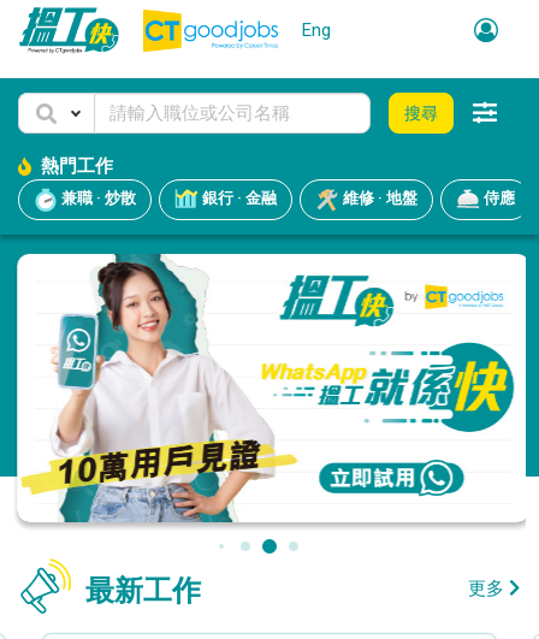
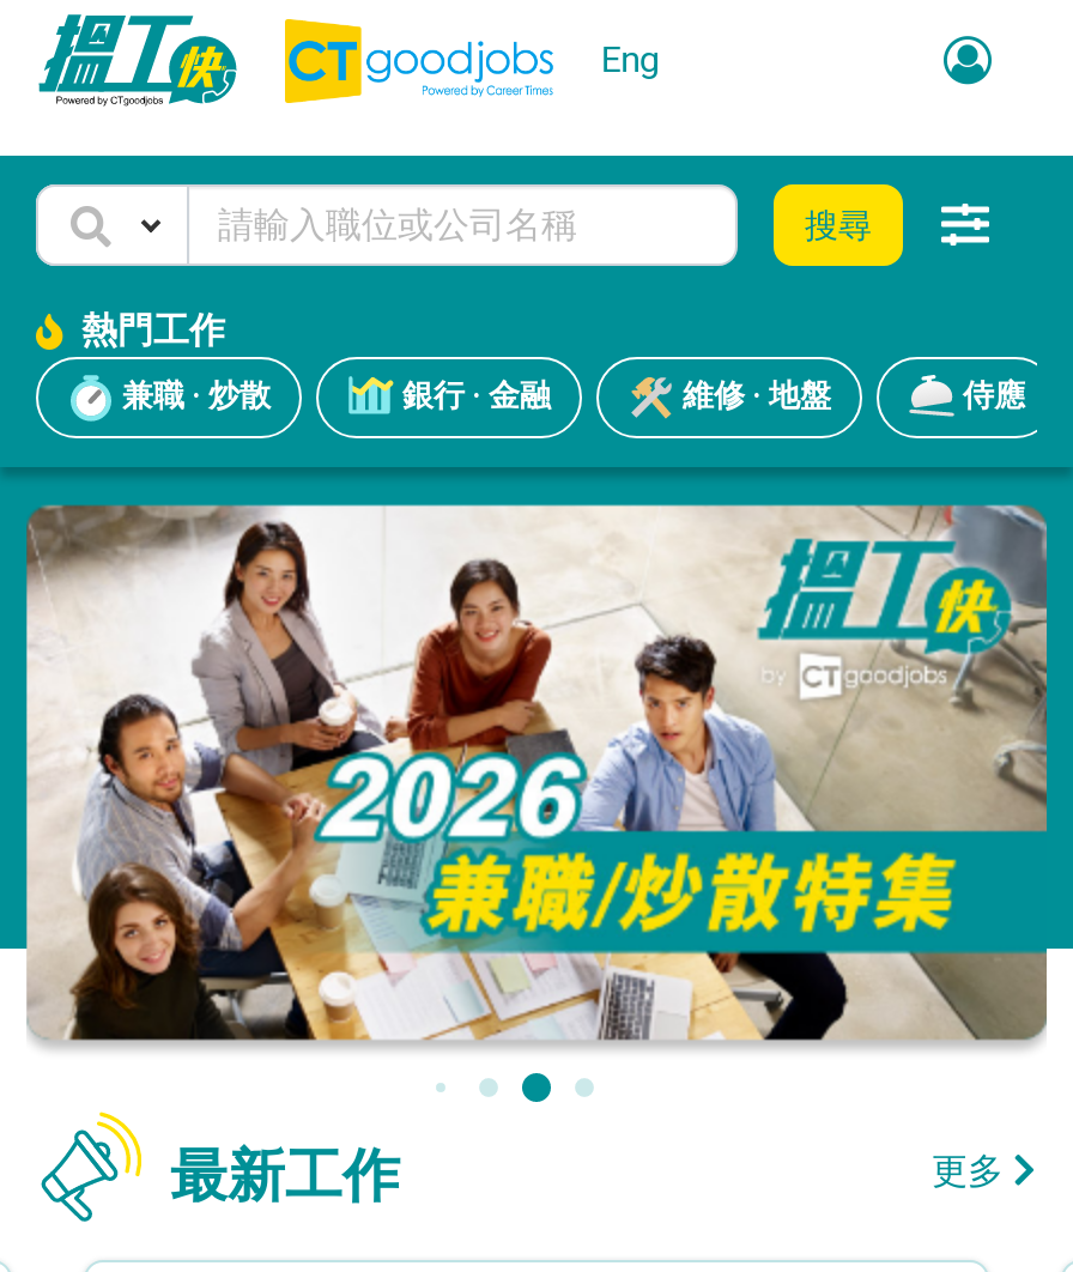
[13,253,527,523] [image] -> [24,503,1049,1042] [image]

